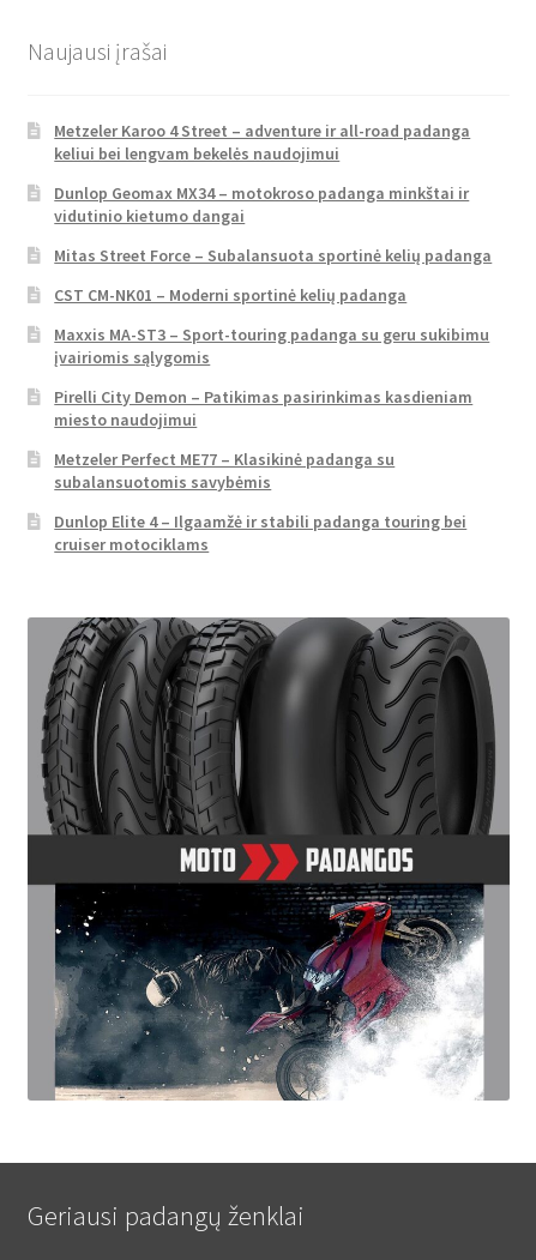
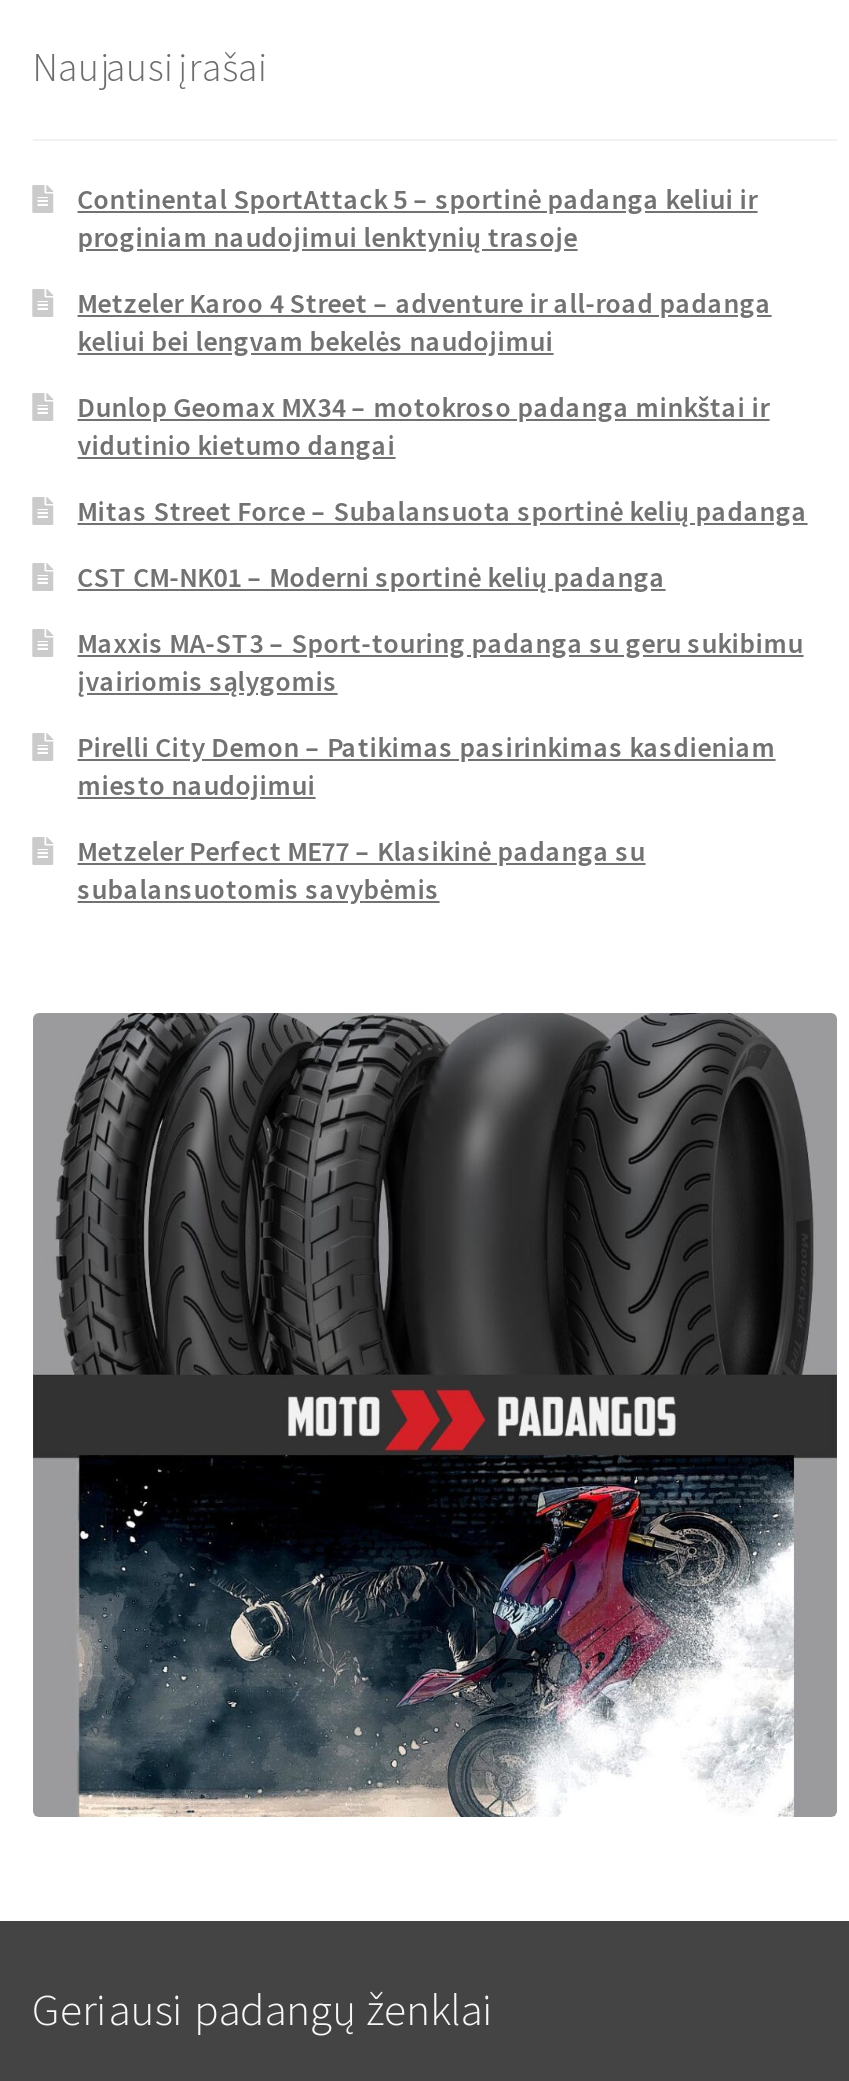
none -> [78,181,758,255] Continental SportAttack 5 – sportinė padanga keliui ir | proginiam naudojimui lenktynių trasoje
moved [54,119,492,492] -> [78,285,808,907]: Metzeler Karoo 4 Street – adventure ir all-road padanga | keliui bei lengvam bekelės naudojimui | Dunlop Geomax MX34 – motokroso padanga minkštai ir | ... | Metzeler Perfect ME77 – Klasikinė padanga su | subalansuotomis savybėmis
[54,510,467,554] Dunlop Elite 4 – Ilgaamžė ir stabili padanga touring bei | cruiser motociklams -> none

